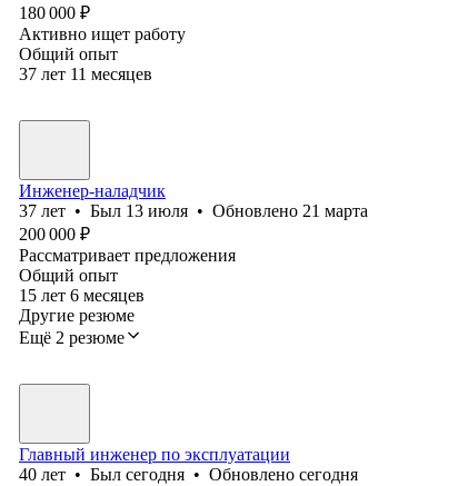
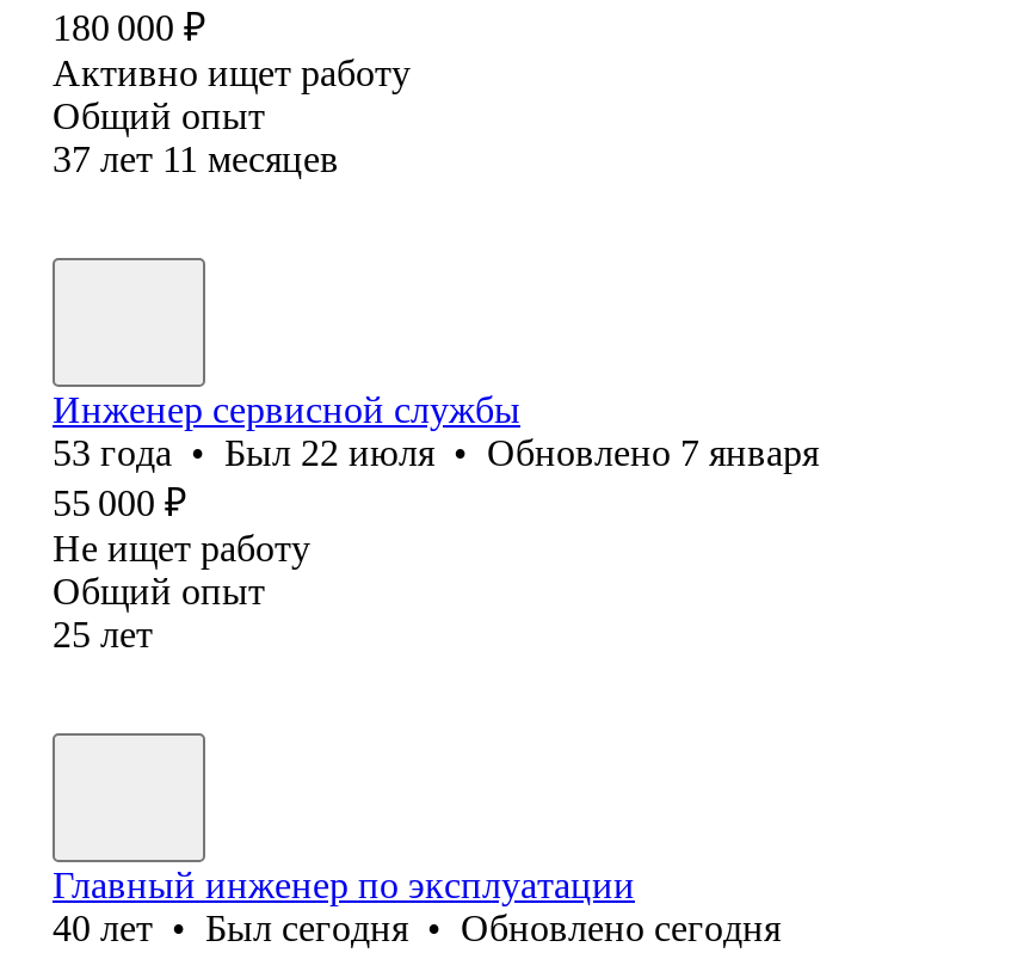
[19,181,368,265] Инженер-наладчик | 37 лет • Был 13 июля • Обновлено 21 марта | 200 000 ₽ | Рассматривает предложения -> [53,389,819,568] Инженер сервисной службы | 53 года • Был 22 июля • Обновлено 7 января | 55 000 ₽ | Не ищет работу
[19,286,145,347] 15 лет 6 месяцев | Другие резюме | Ещё 2 резюме -> [53,614,153,654] 25 лет

